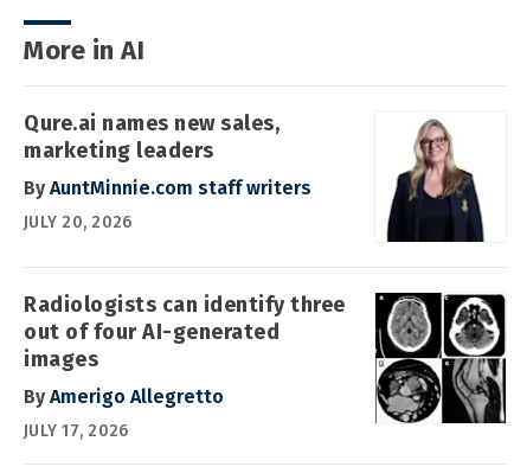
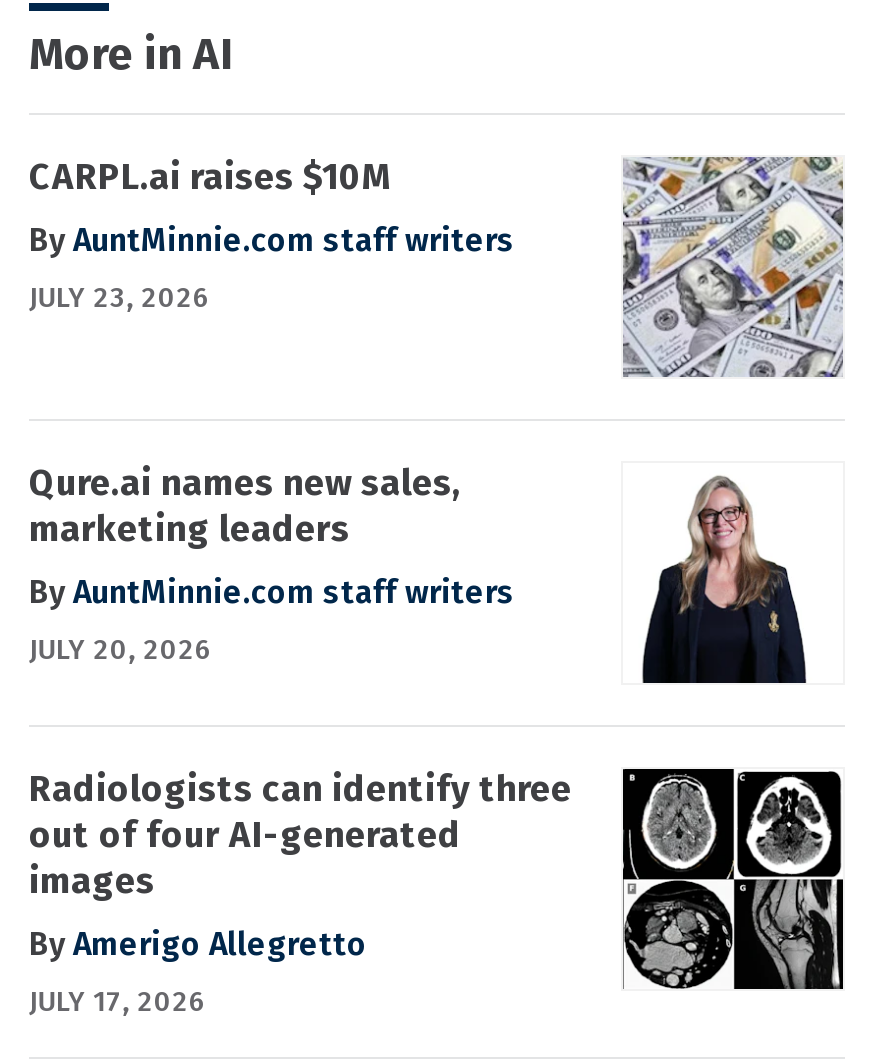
none -> [29,155,515,315] CARPL.ai raises $10M | By AuntMinnie.com staff writers | JULY 23, 2026
none -> [621,155,845,379] [image]

